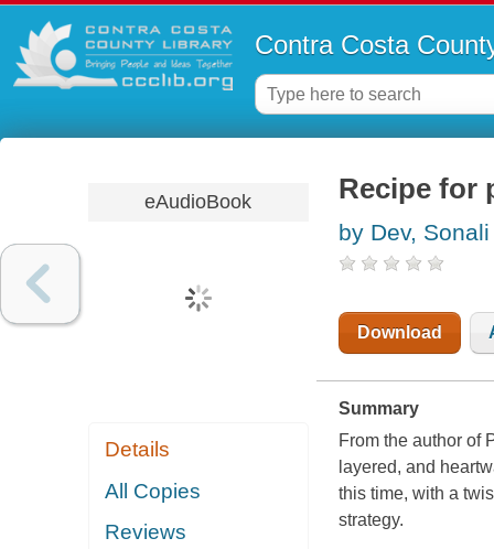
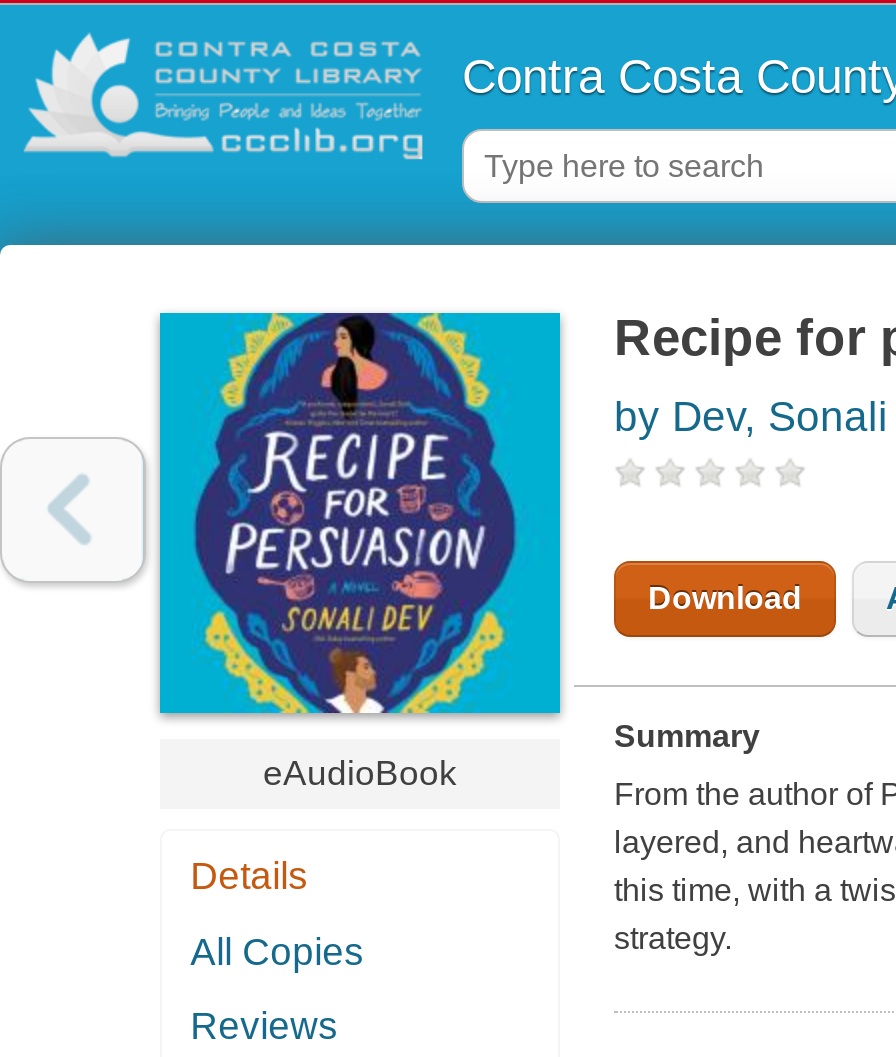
moved [145,191,252,213] -> [263,753,457,793]: eAudioBook
none -> [156,311,564,719] [image]

